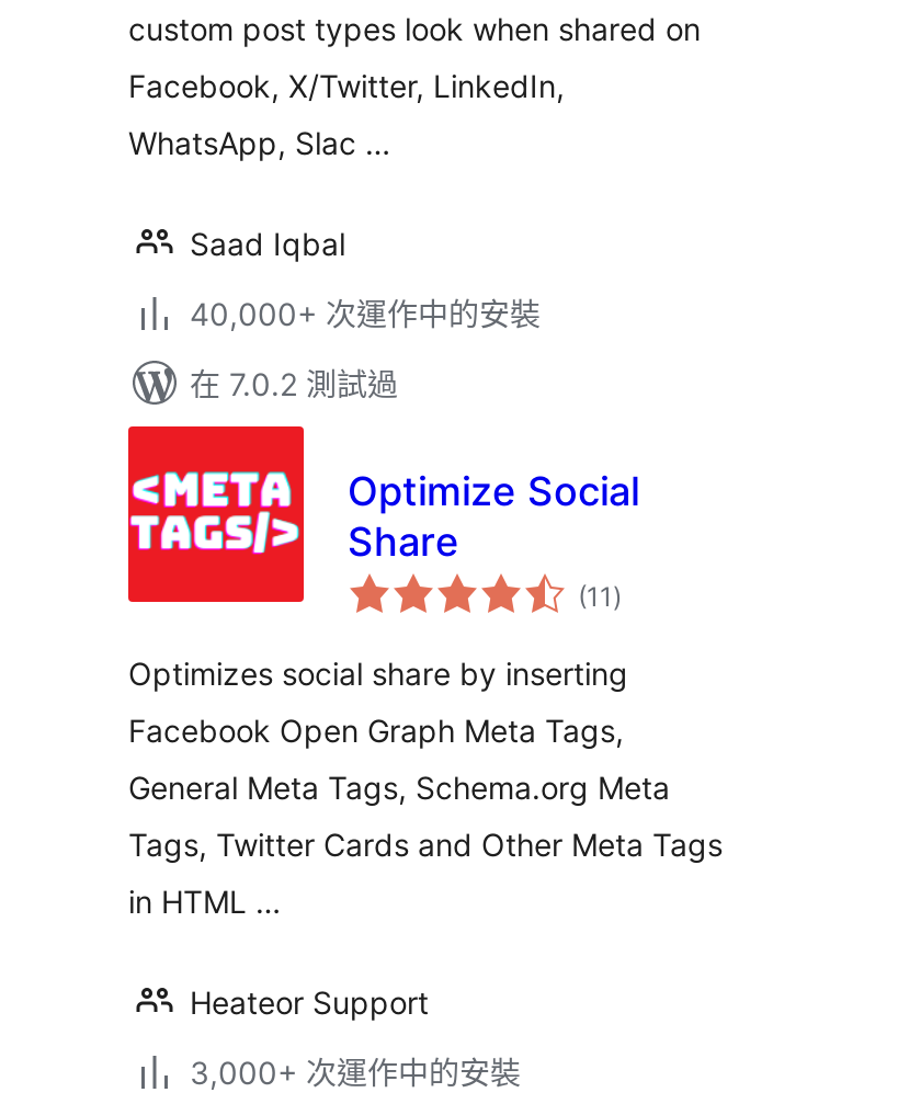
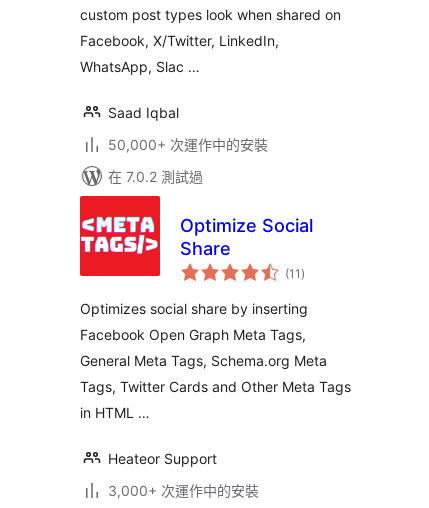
[190,295,541,332] 40,000+ 次運作中的安裝 -> [108,136,268,153] 50,000+ 次運作中的安裝

